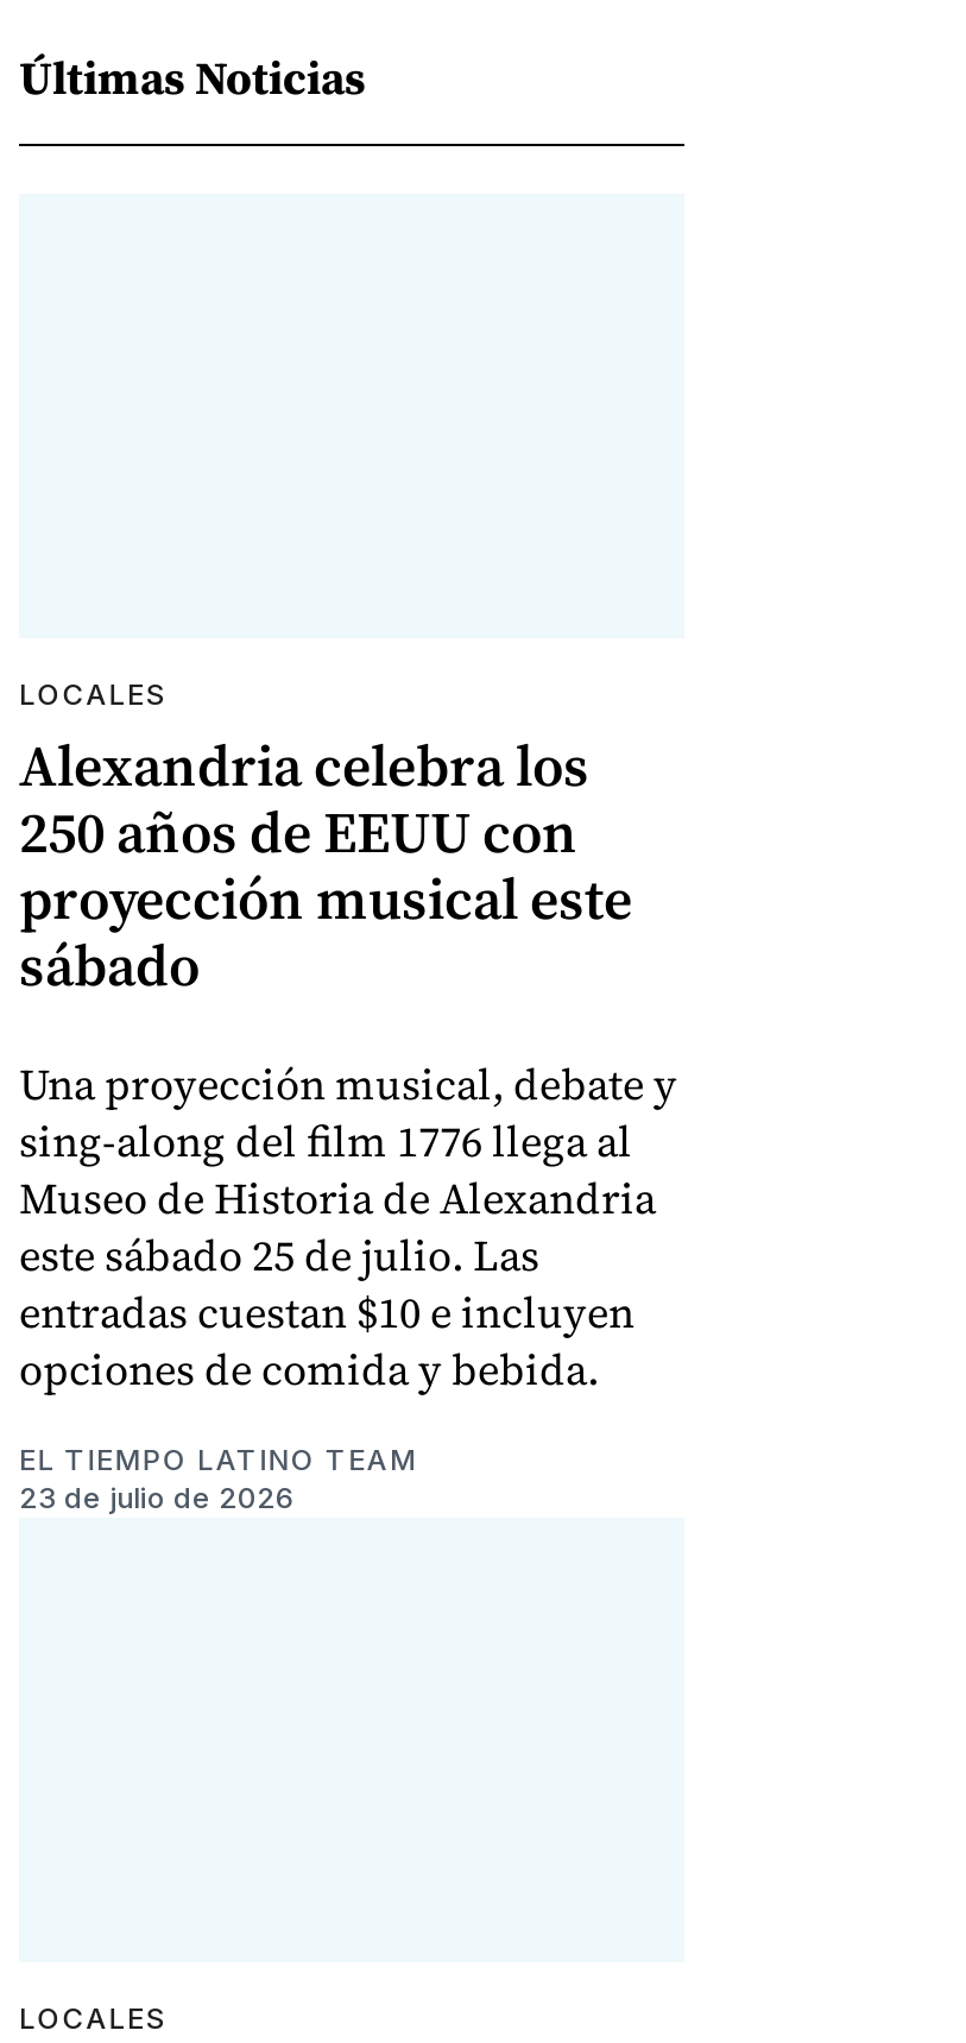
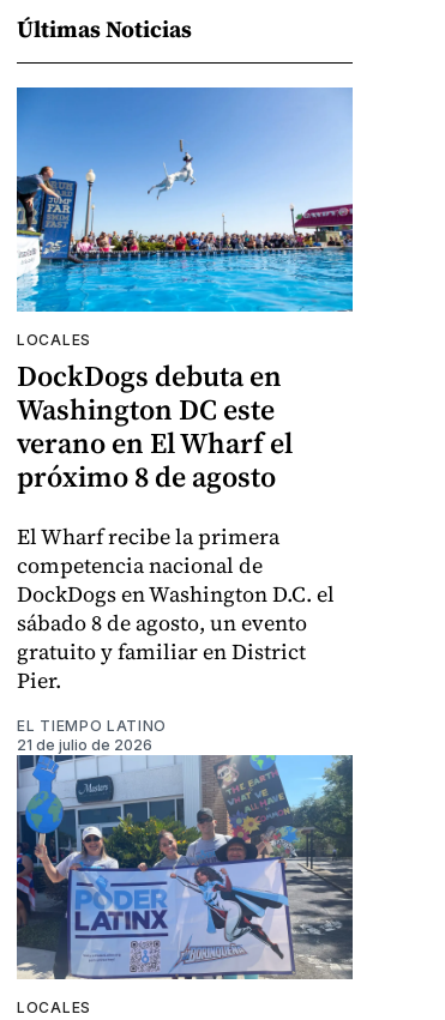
none -> [16,86,354,313] [image]
none -> [16,754,354,980] [image]
[19,726,632,1004] Alexandria celebra los | 250 años de EEUU con | proyección musical este | sábado -> [17,356,293,496] DockDogs debuta en | Washington DC este | verano en El Wharf el | próximo 8 de agosto
[19,1054,677,1399] Una proyección musical, debate y | sing-along del film 1776 llega al | Museo de Historia de Alexandria | este sábado 25 de julio. Las | entradas cuestan $10 e incluyen | opciones de comida y bebida. -> [17,521,335,695] El Wharf recibe la primera | competencia nacional de | DockDogs en Washington D.C. el | sábado 8 de agosto, un evento | gratuito y familiar en District | Pier.
[19,1441,418,1515] EL TIEMPO LATINO TEAM | 23 de julio de 2026 -> [17,717,167,754] EL TIEMPO LATINO | 21 de julio de 2026

